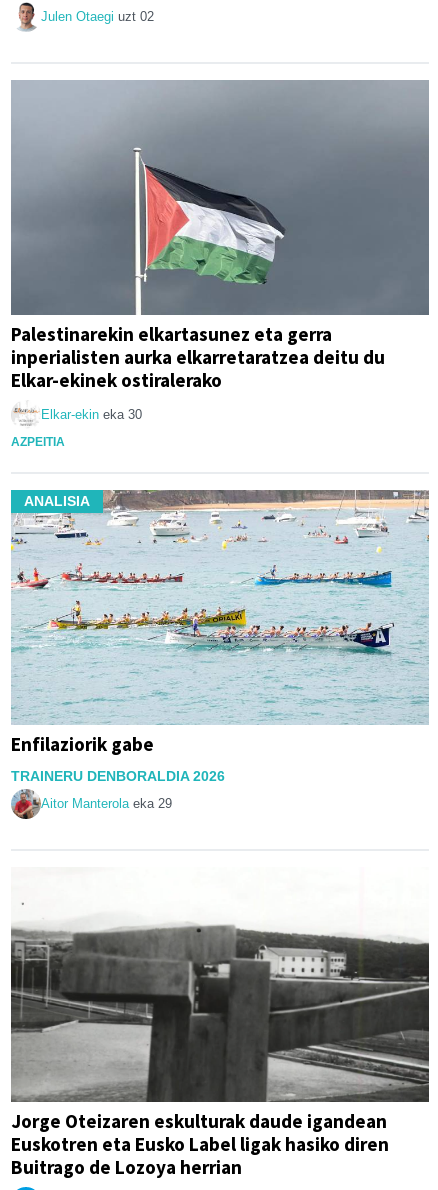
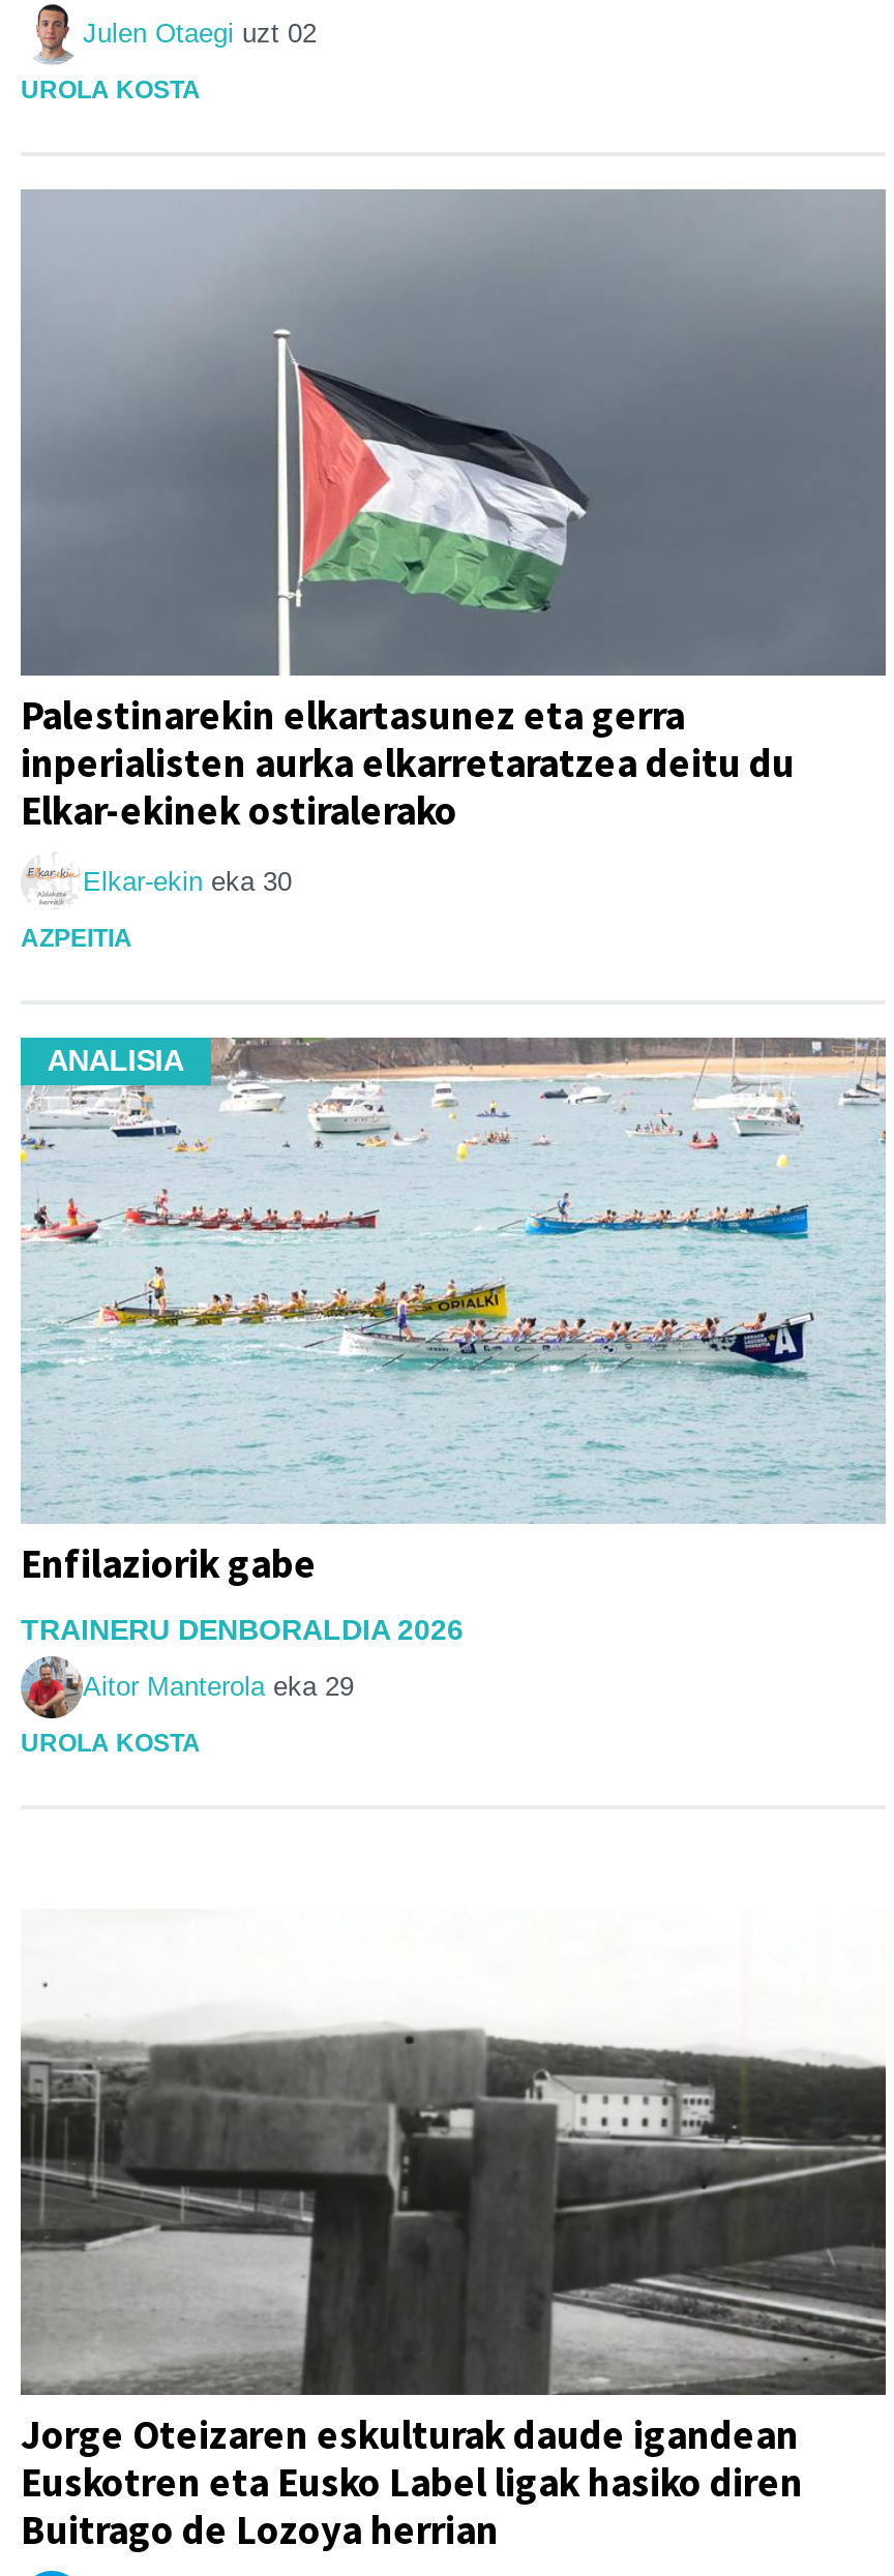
none -> [21,76,201,104] UROLA KOSTA
none -> [21,1728,201,1757] UROLA KOSTA

